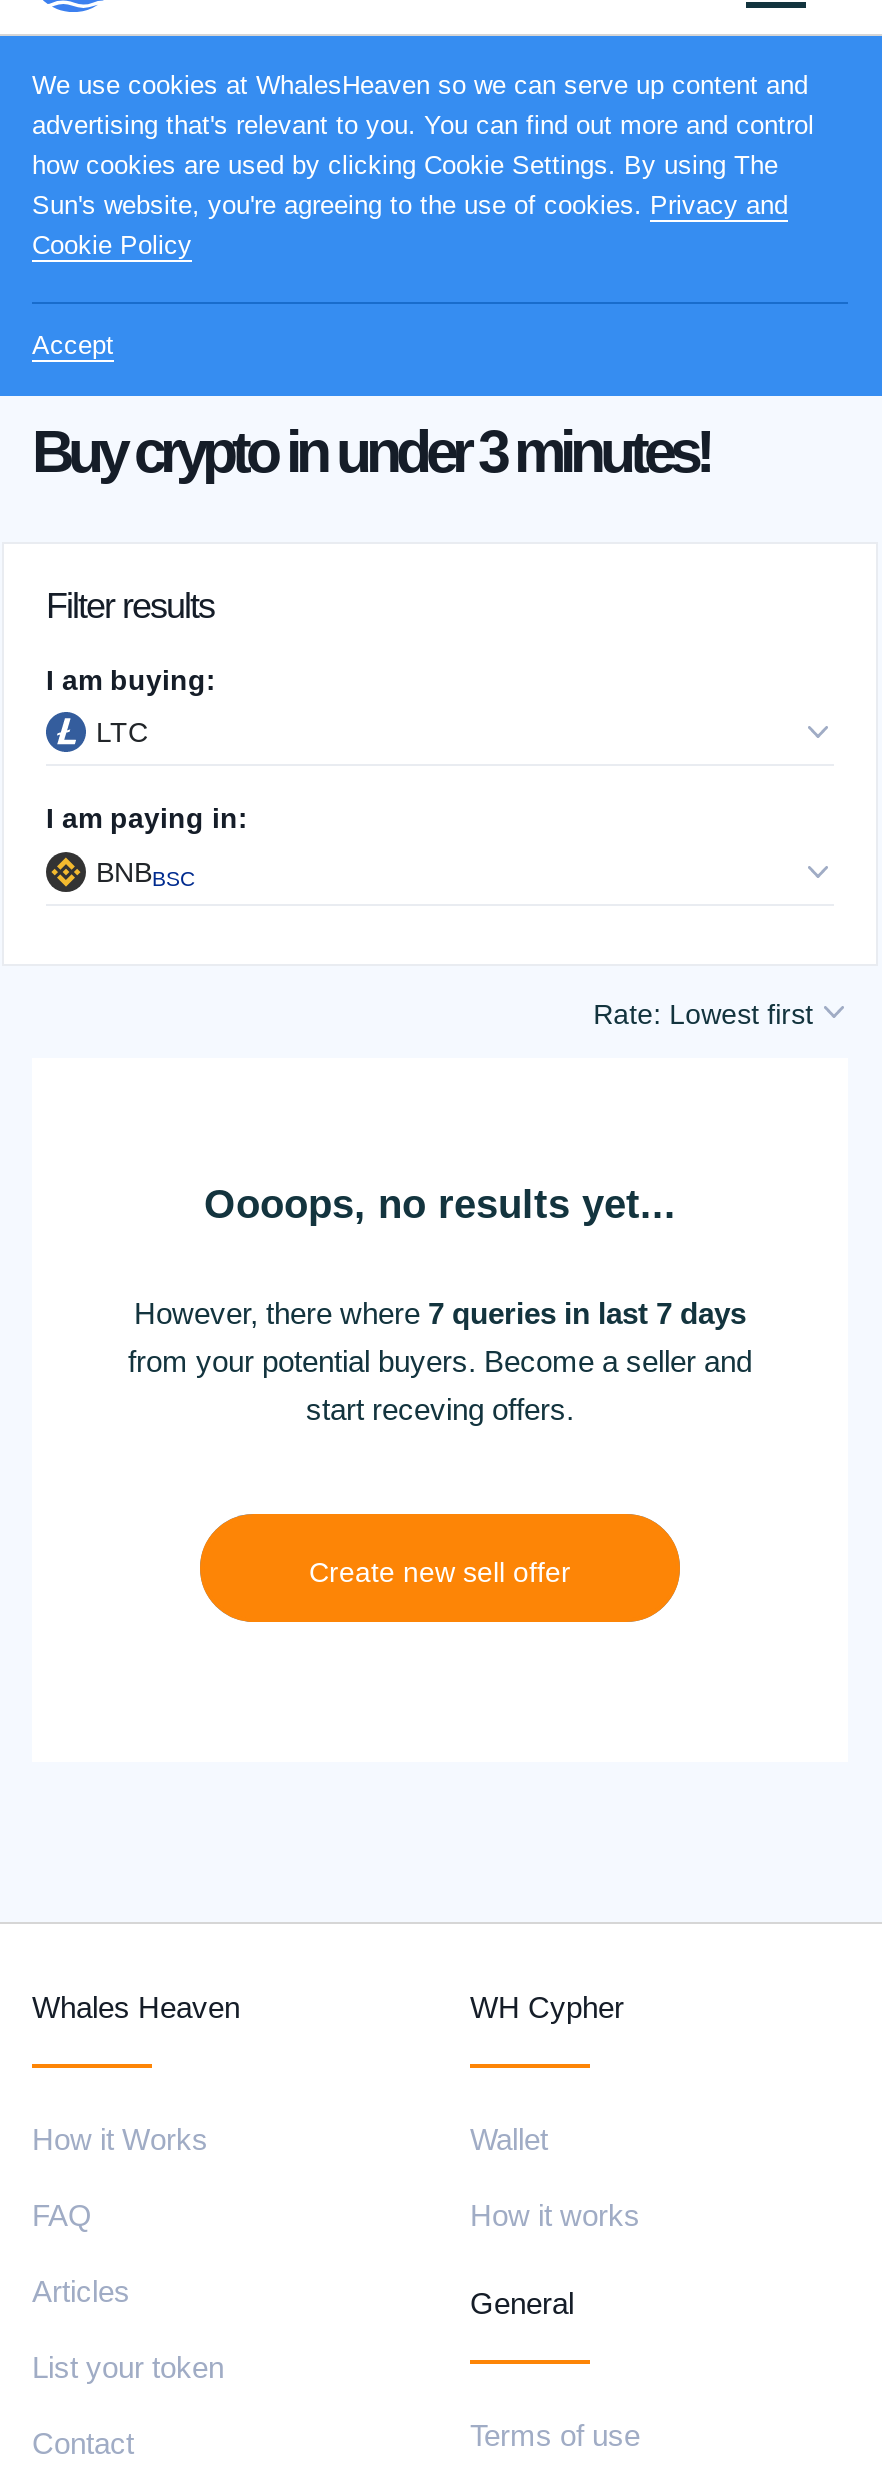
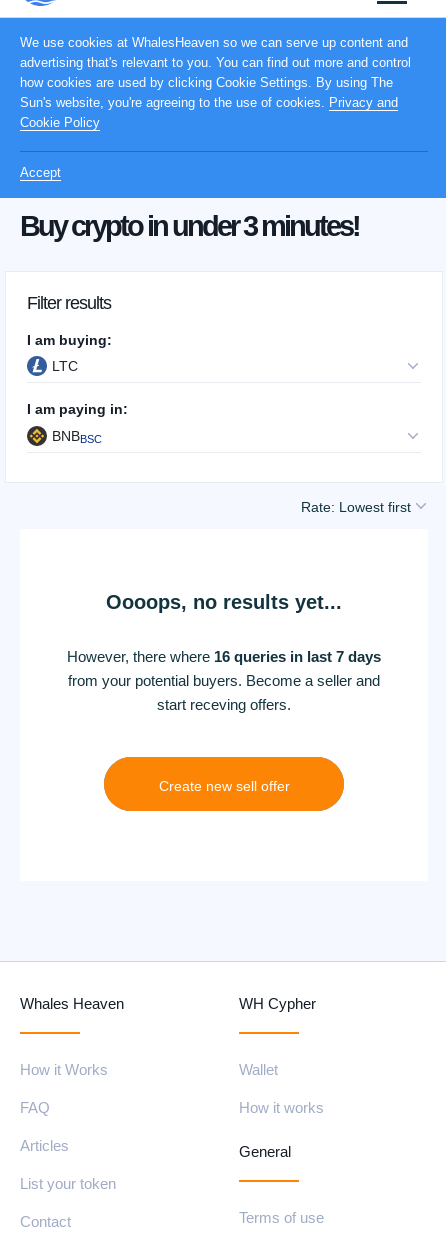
[134,1296,746,1330] However, there where 7 queries in last 7 days -> [67,648,381,665] However, there where 16 queries in last 7 days

